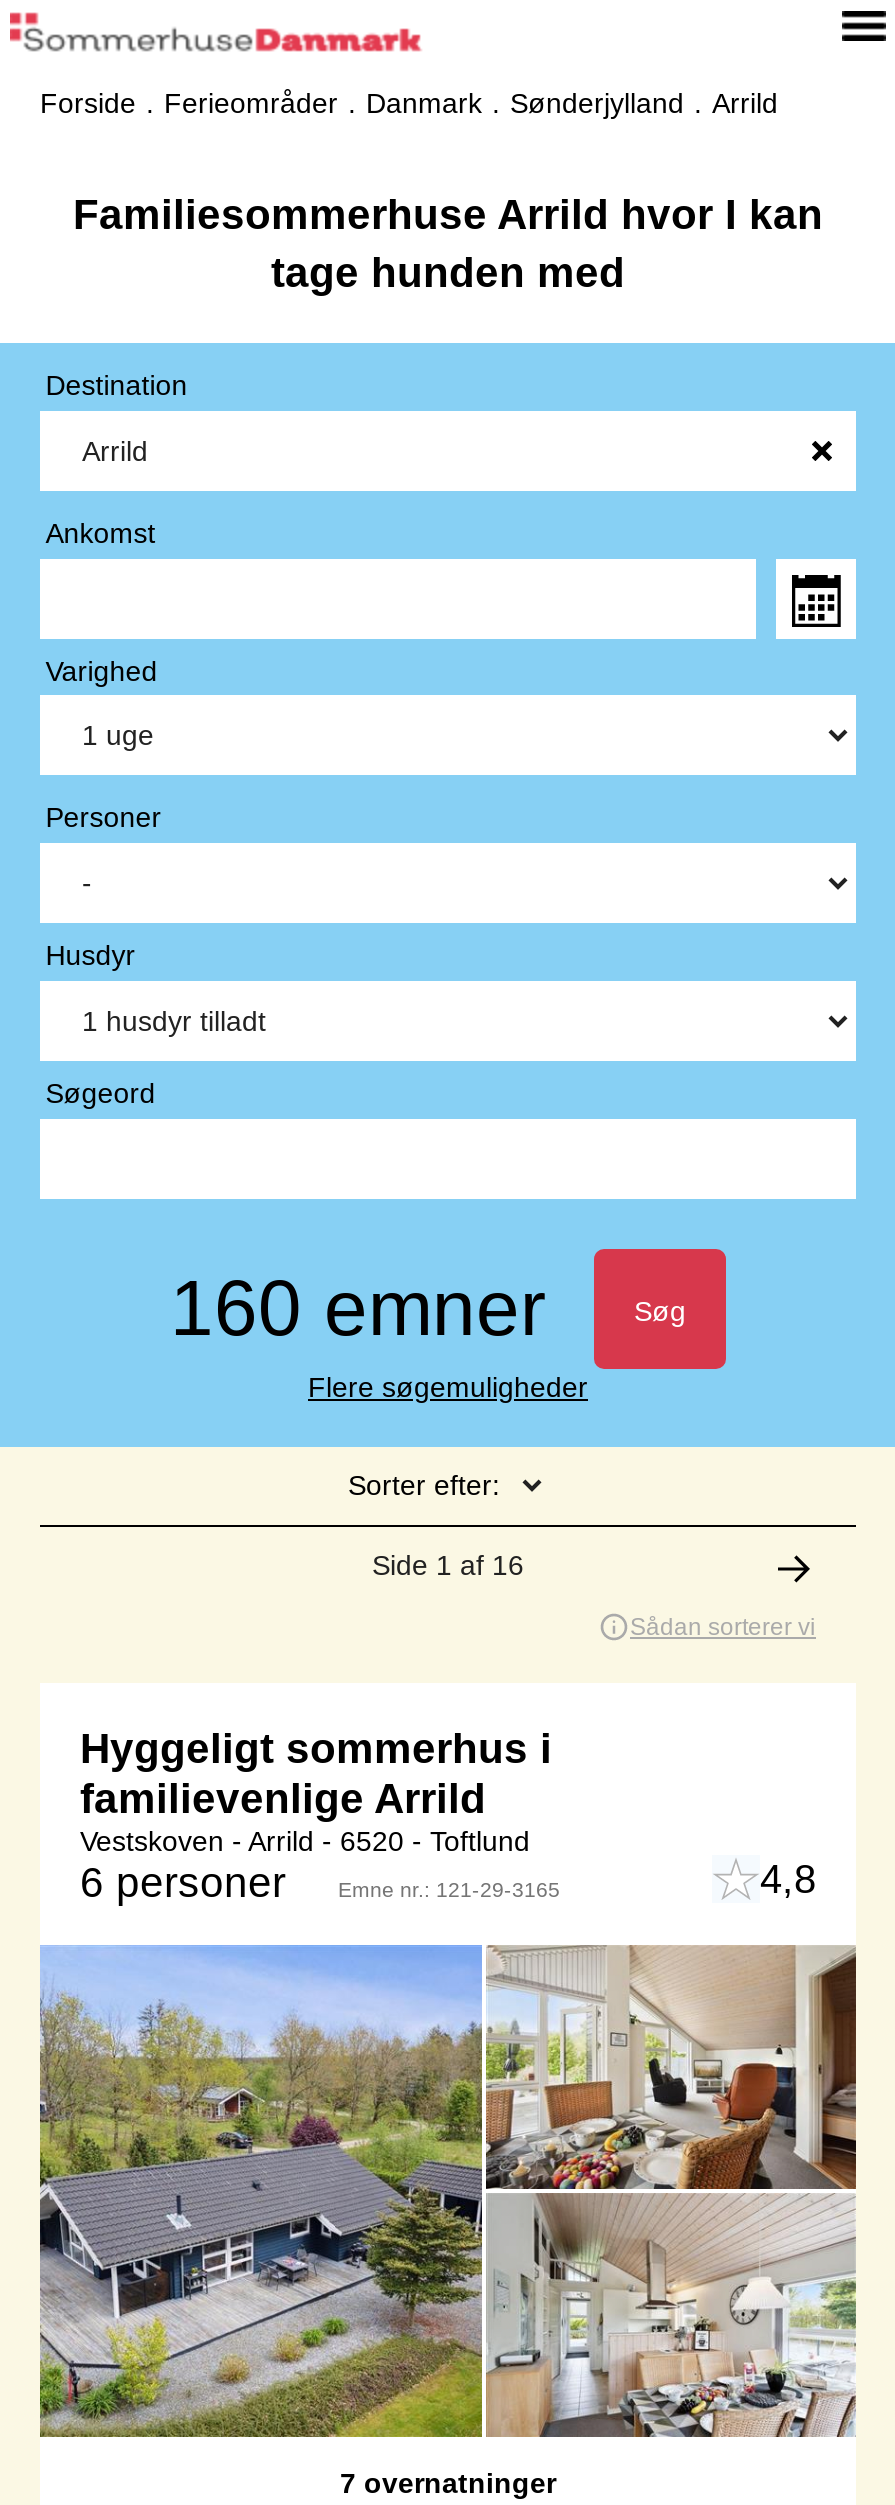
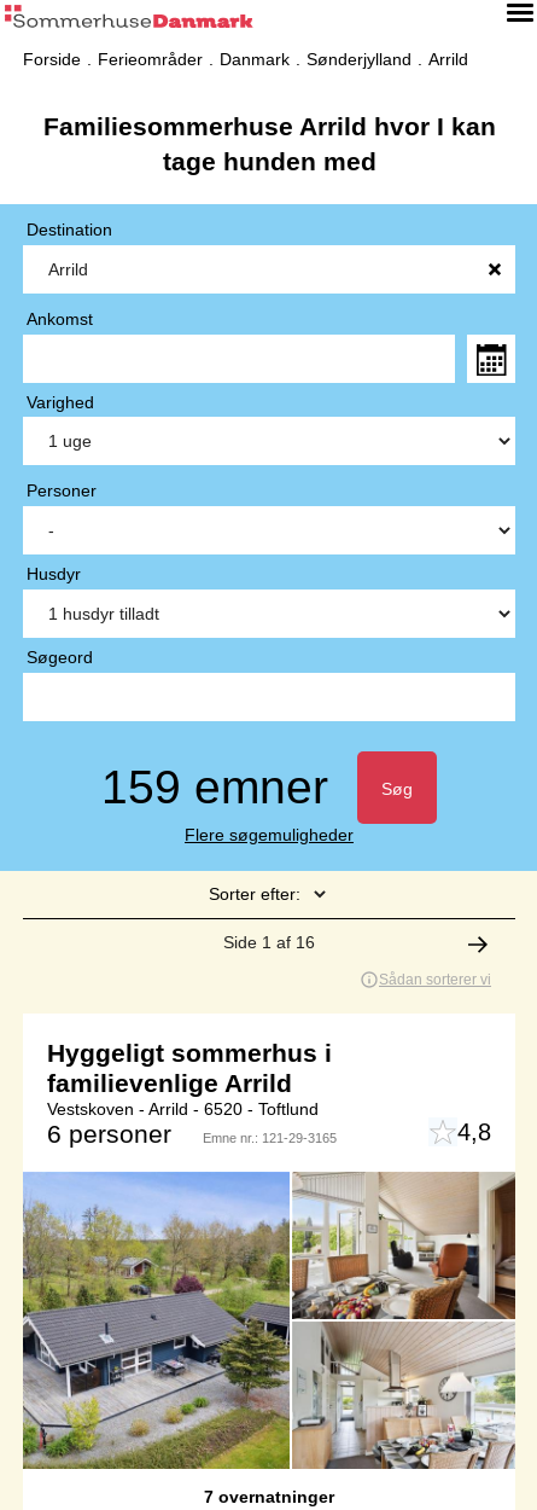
[170,1265,546,1351] 160 emner -> [101,761,328,813] 159 emner

